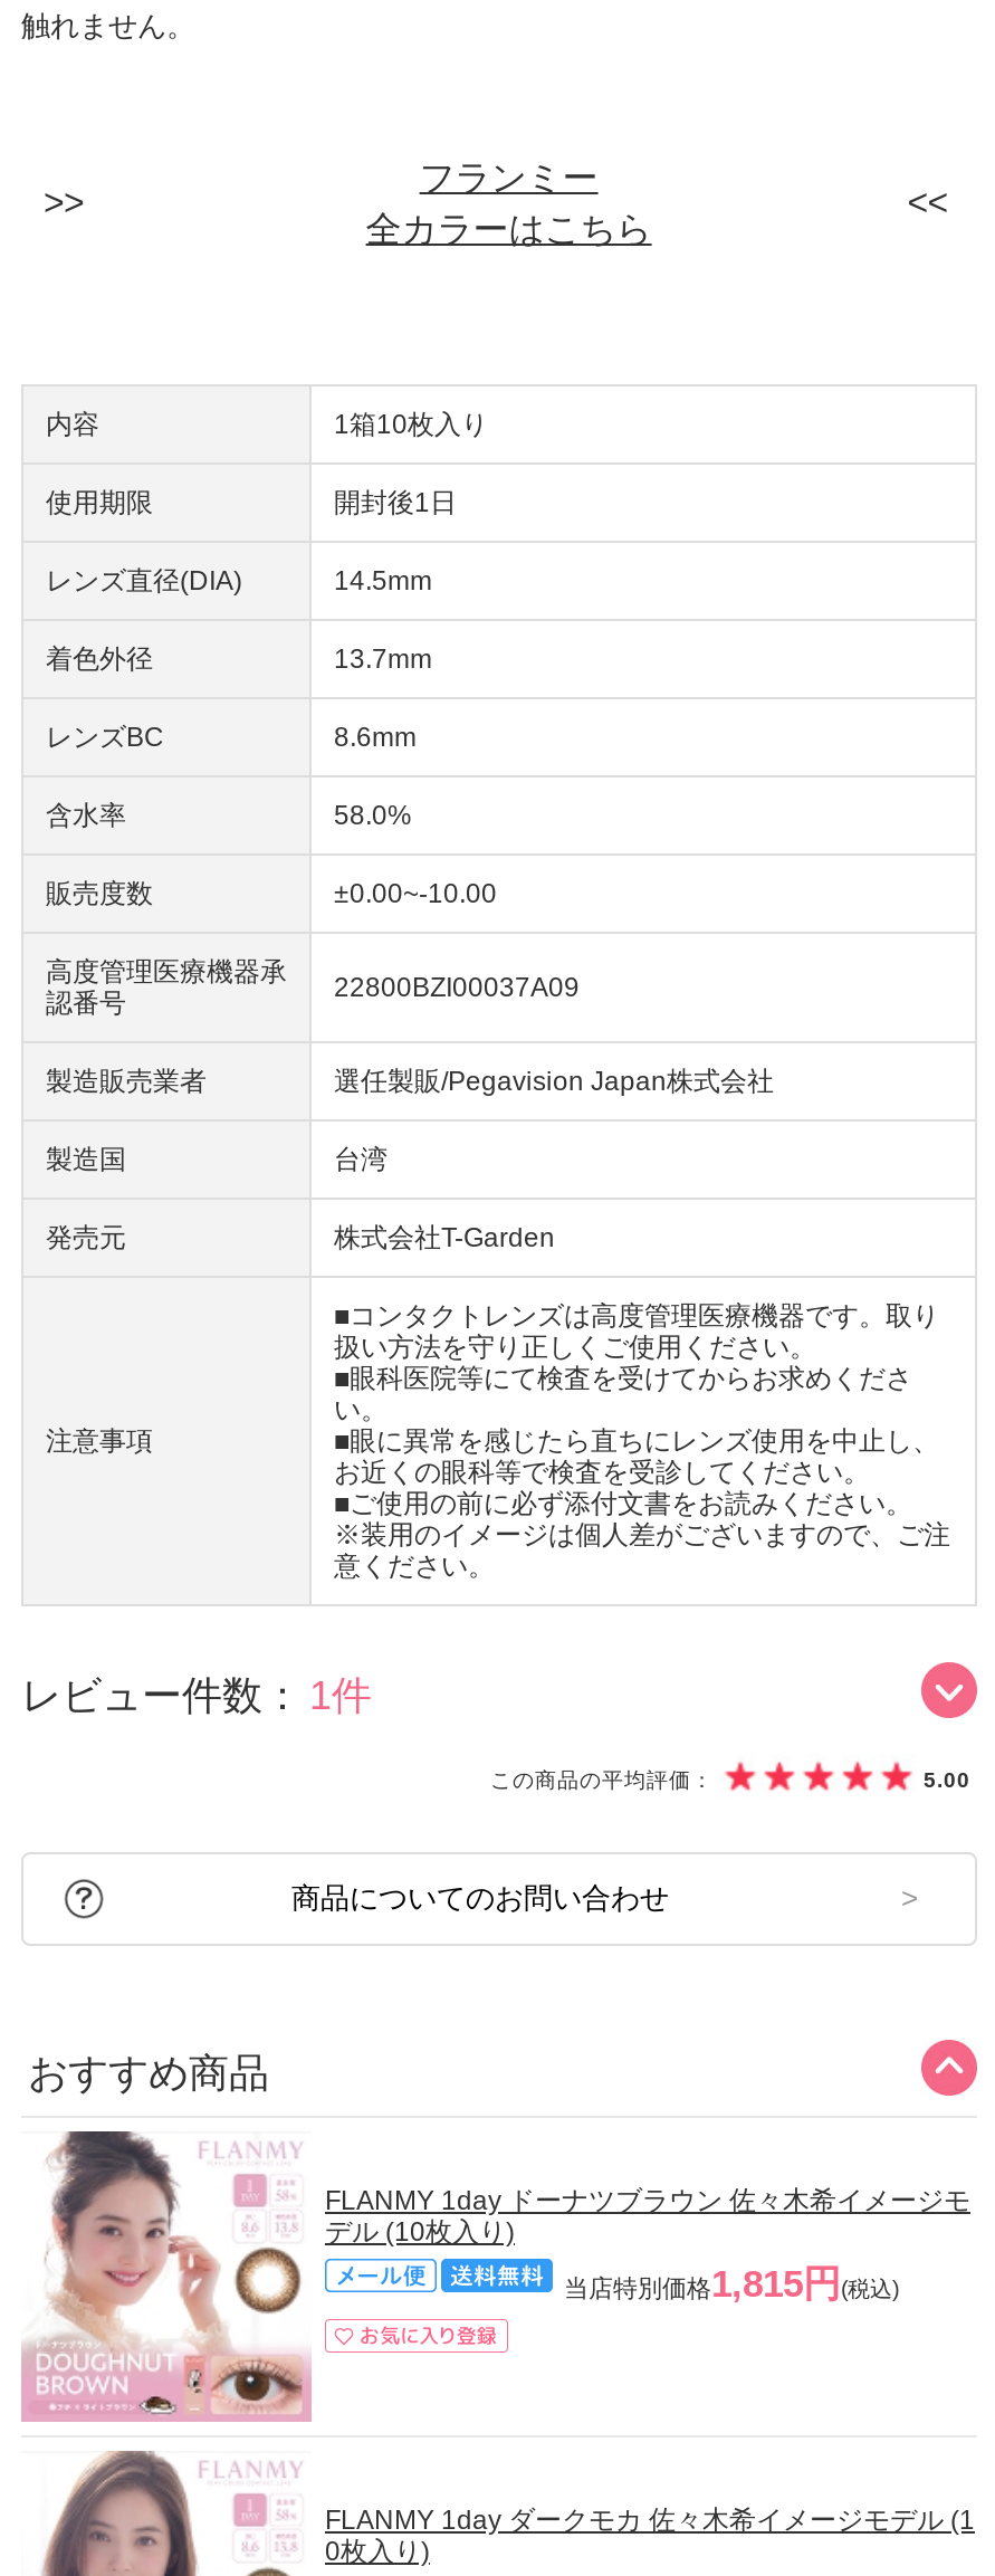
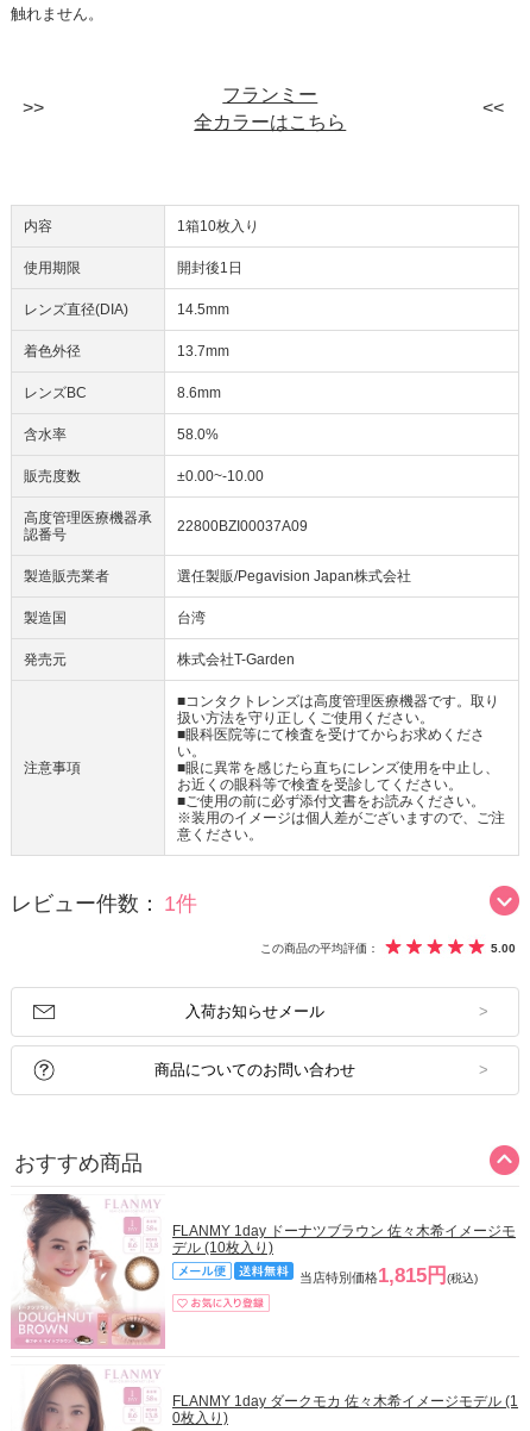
none -> [185,1002,324,1020] 入荷お知らせメール

